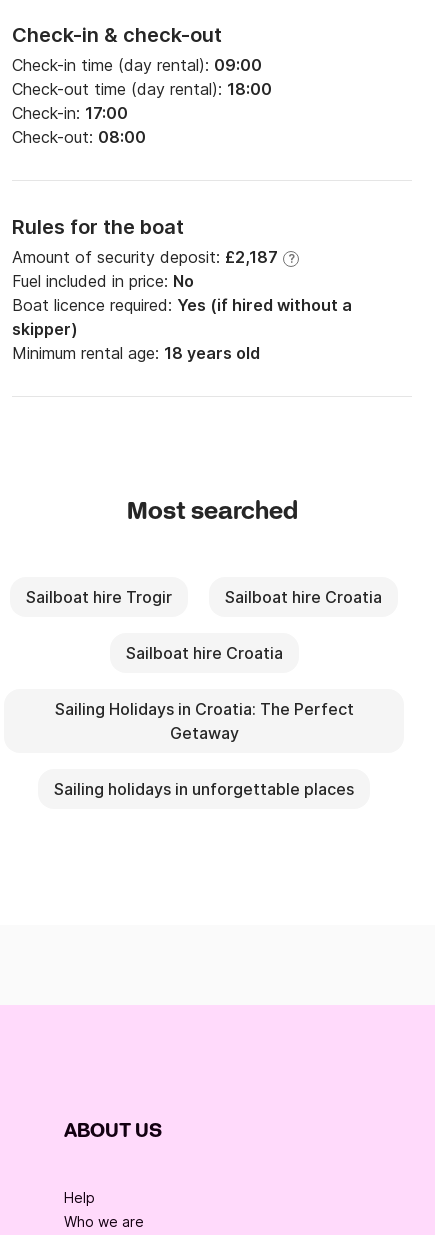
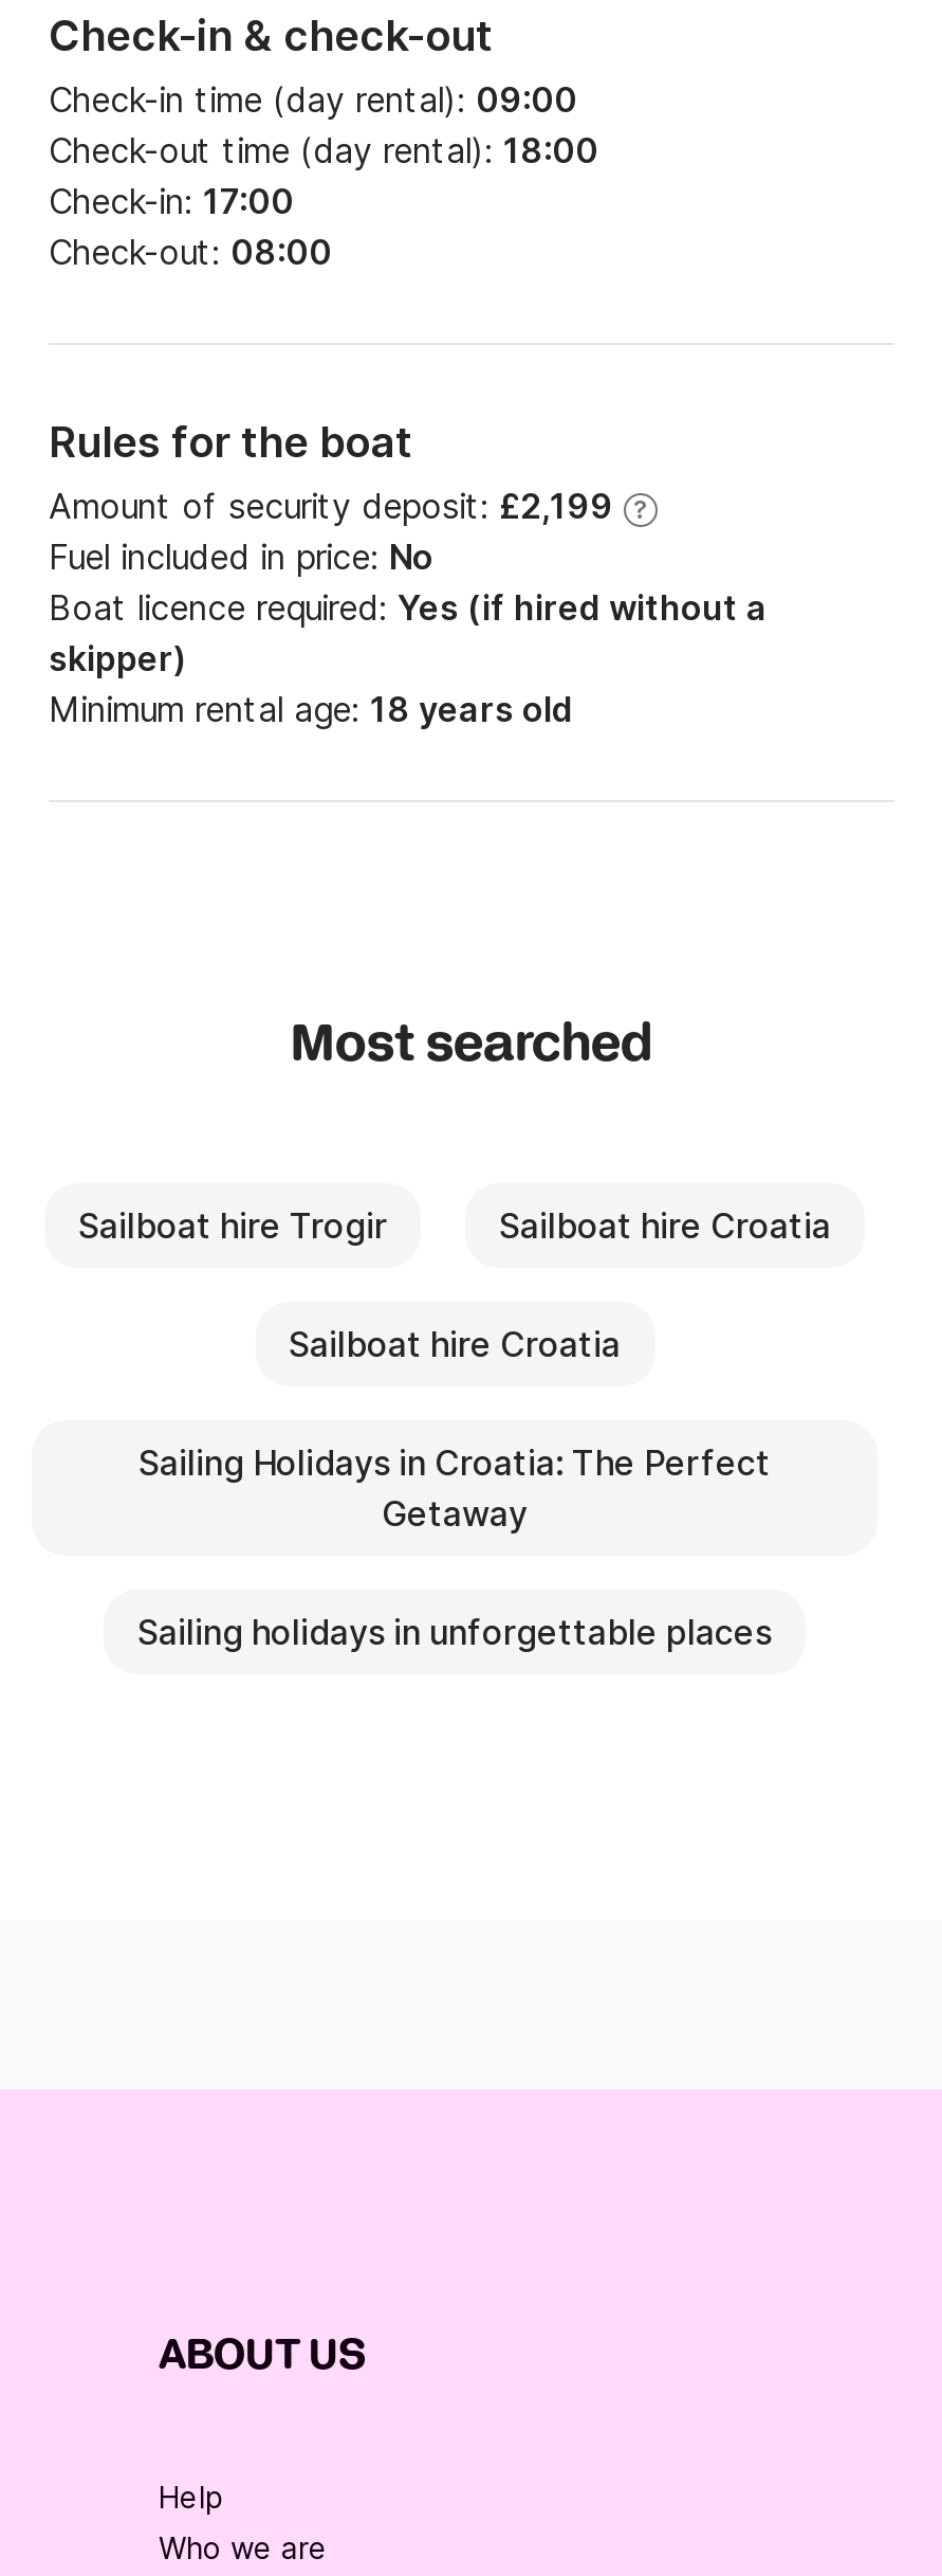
[12,247,278,267] Amount of security deposit: £2,187 -> [49,486,613,528] Amount of security deposit: £2,199

